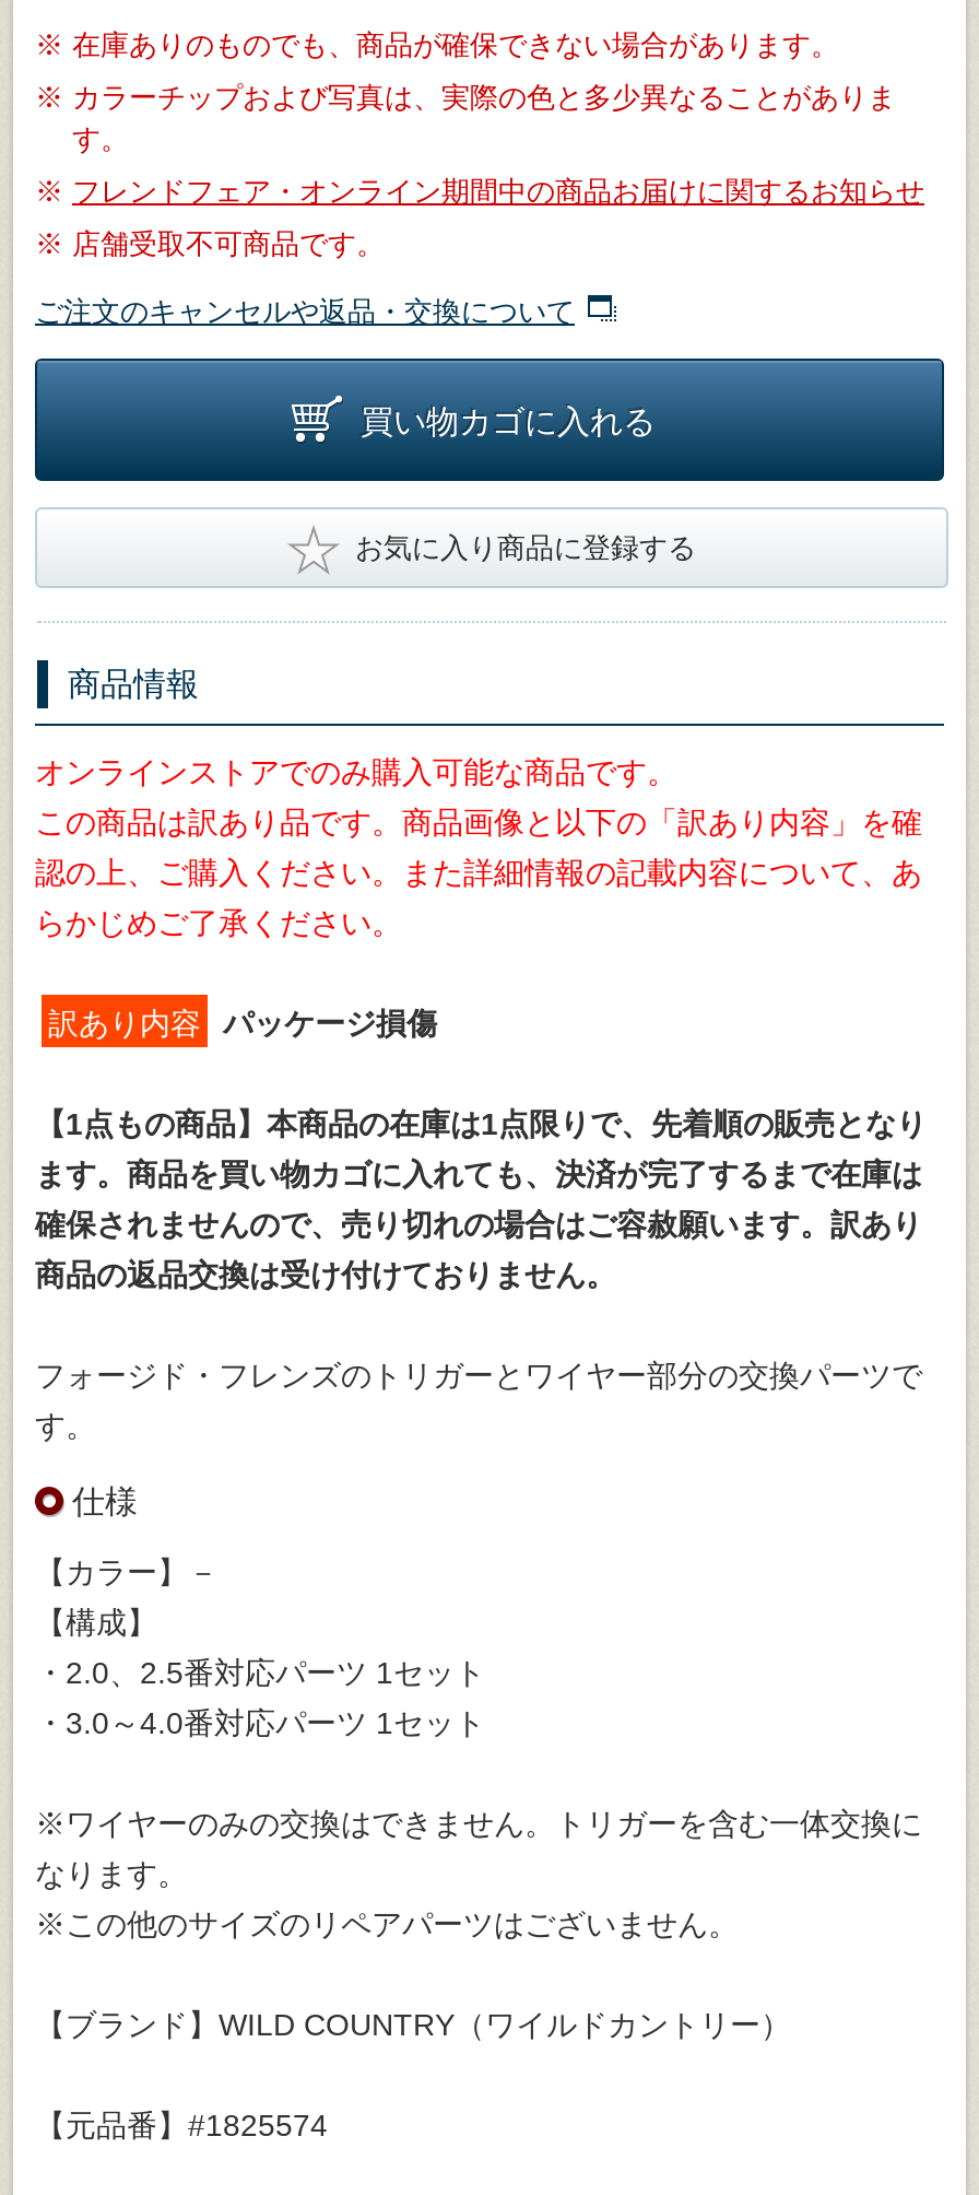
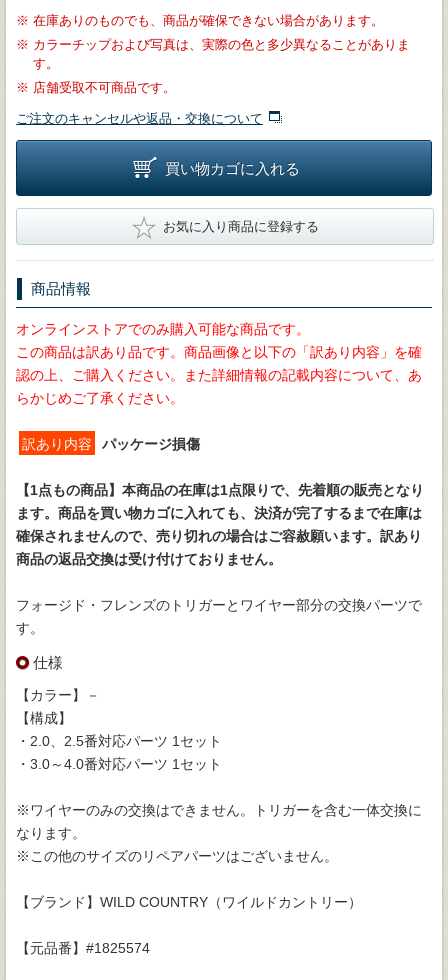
[35,174,924,207] ※ フレンドフェア・オンライン期間中の商品お届けに関するお知らせ -> none

